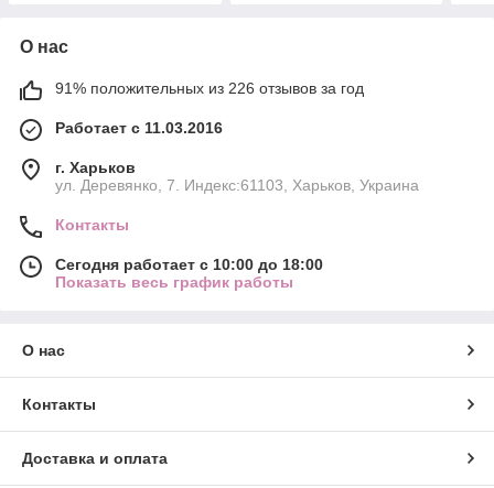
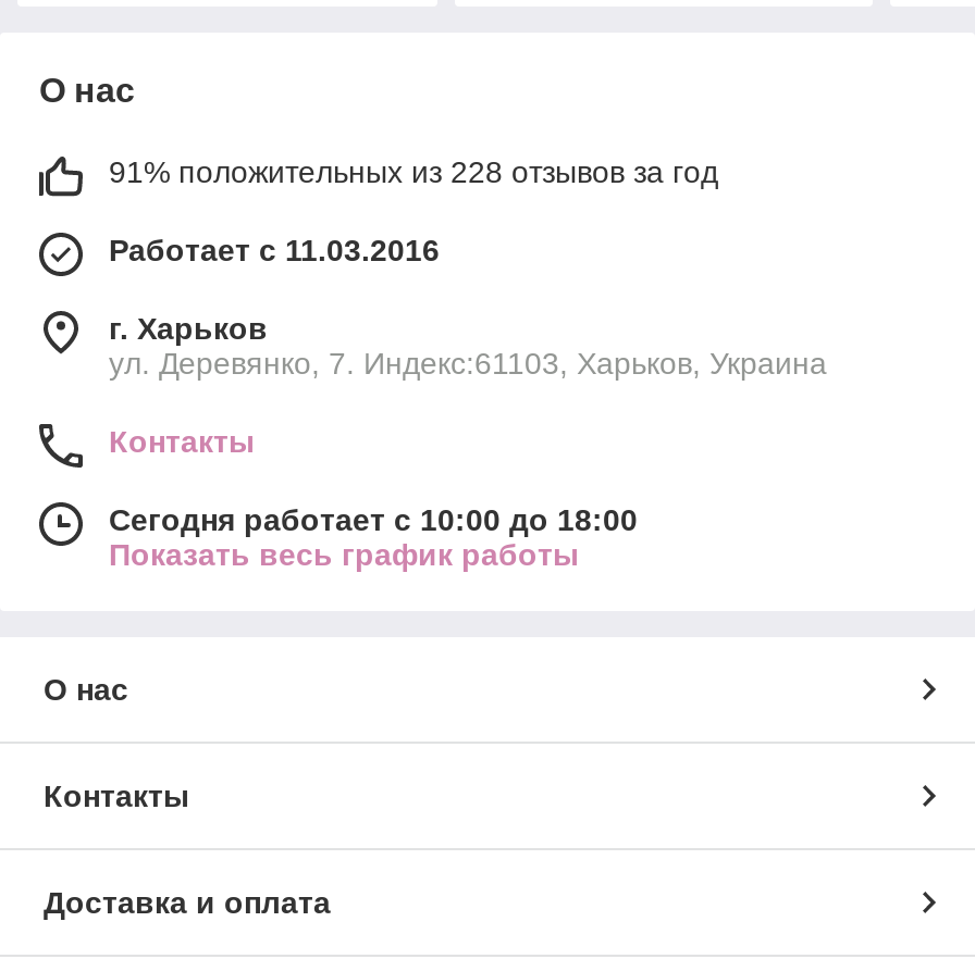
[55,79,364,97] 91% положительных из 226 отзывов за год -> [109,154,718,189] 91% положительных из 228 отзывов за год

